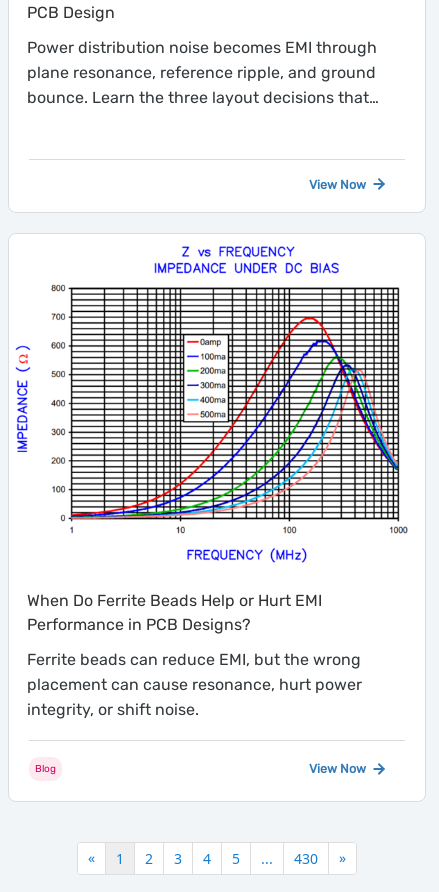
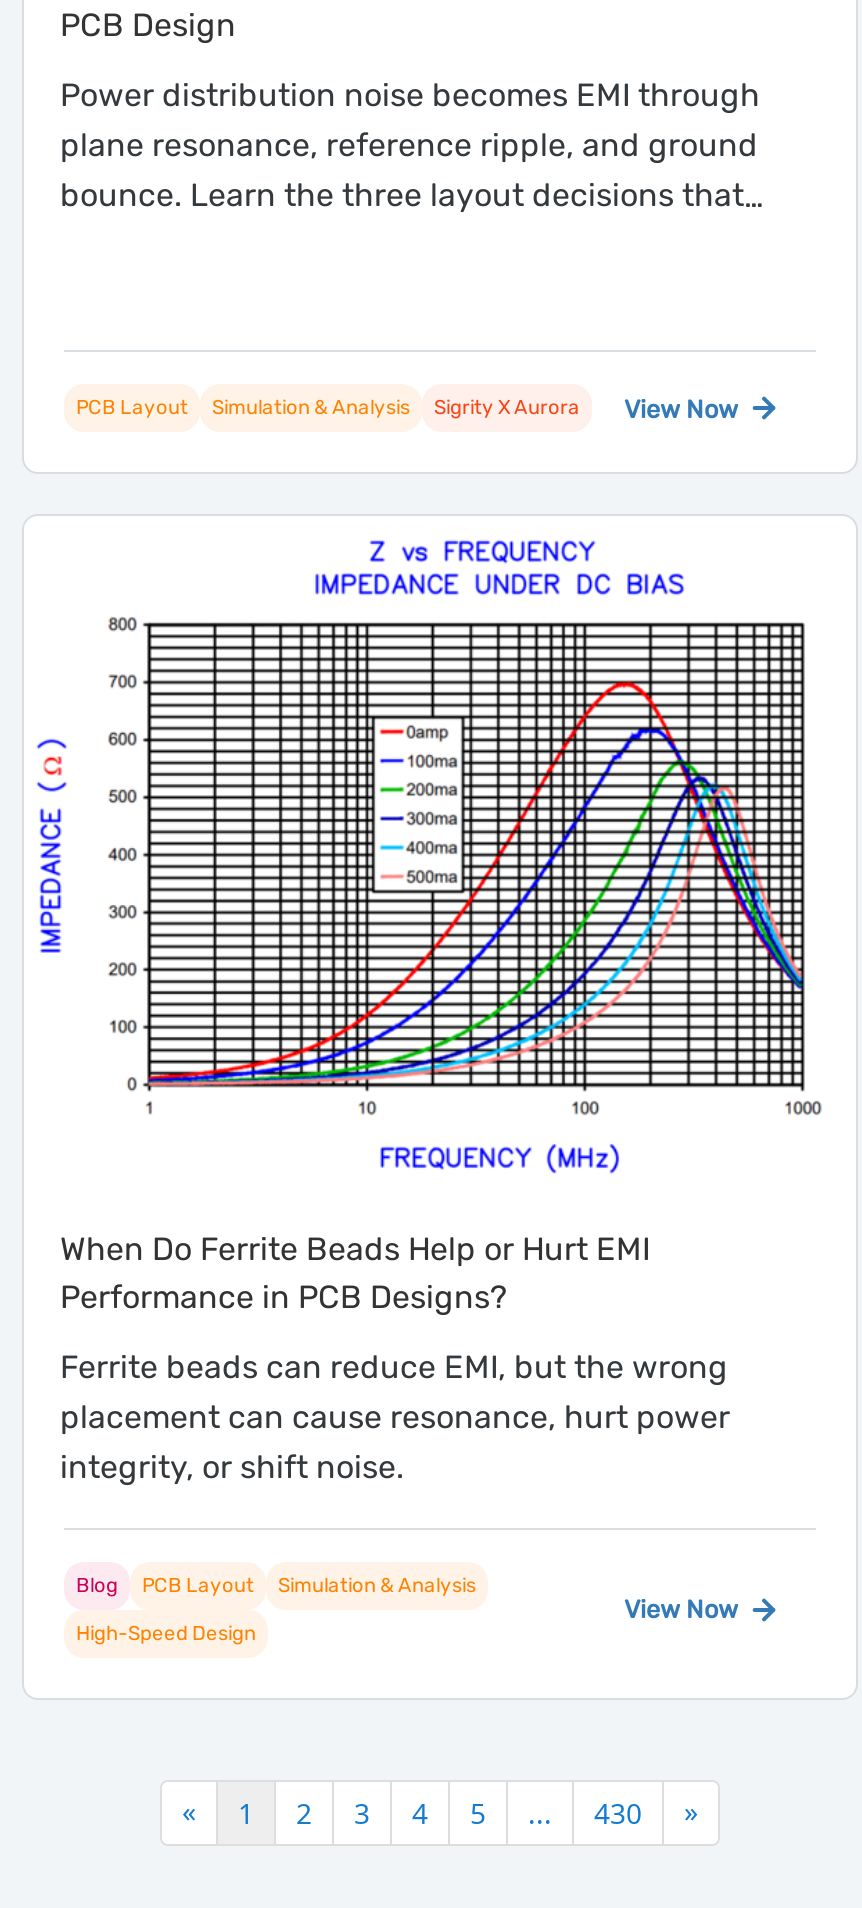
none -> [76,397,580,421] PCB Layout | Simulation & Analysis | Sigrity X Aurora
none -> [76,1573,476,1645] PCB Layout | Simulation & Analysis | High-Speed Design

